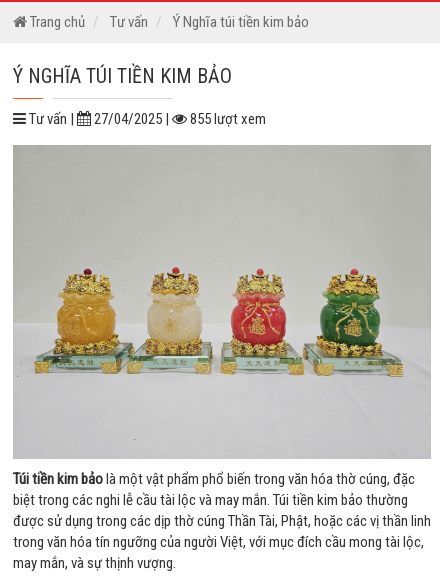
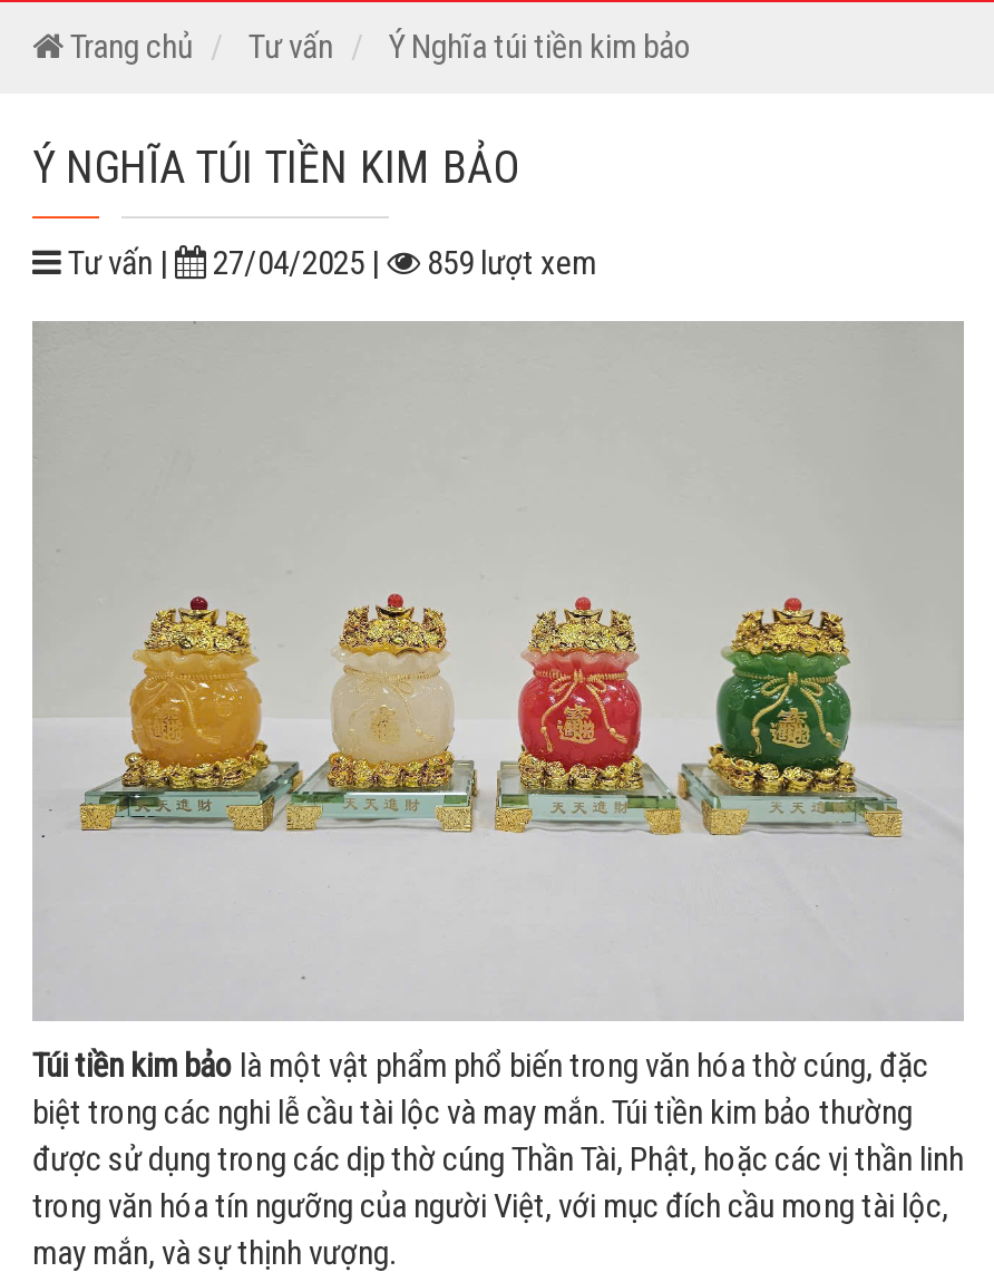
[187,110,266,128] 855 lượt xem -> [420,243,596,283] 859 lượt xem

